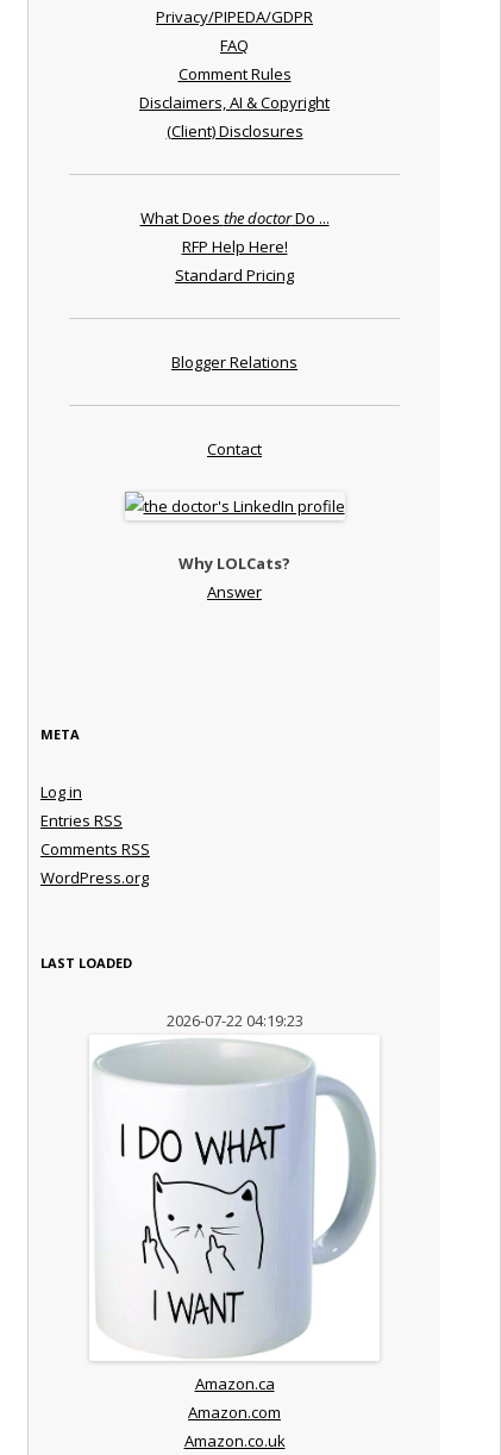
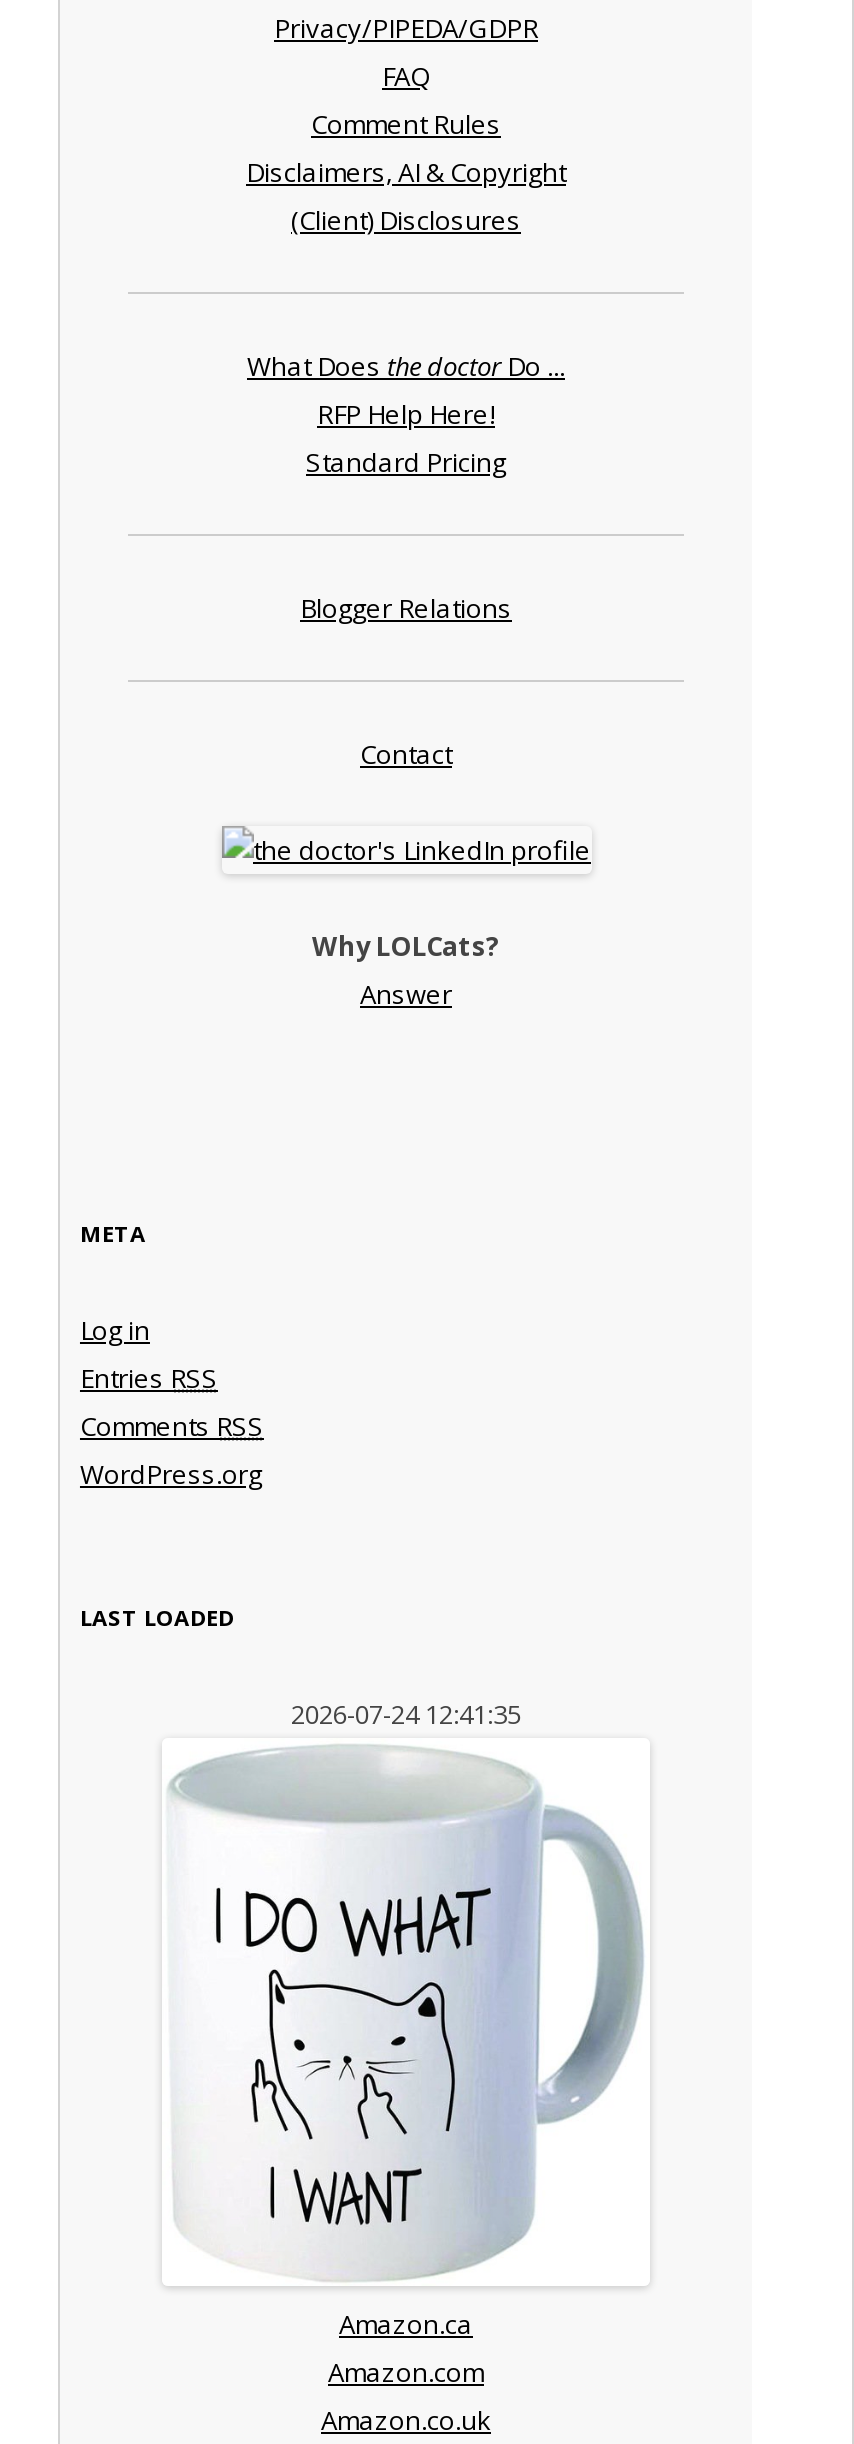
[166,1009,303,1031] 2026-07-22 04:19:23 -> [291,1695,521,1731] 2026-07-24 12:41:35

